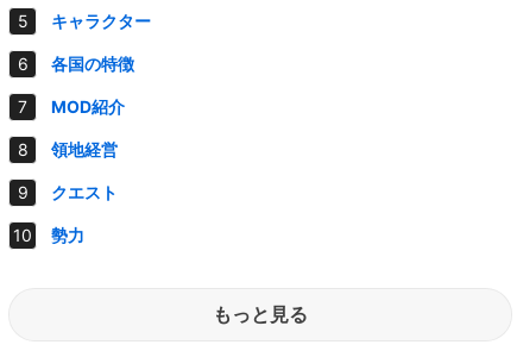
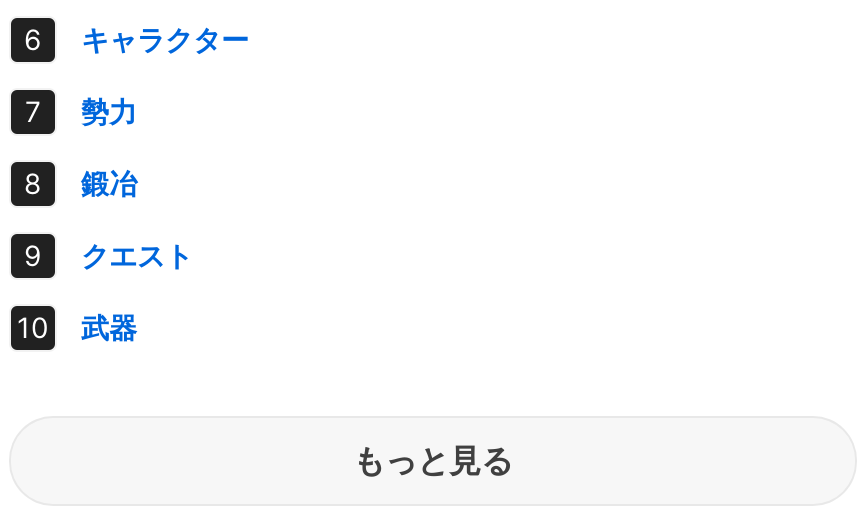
[51,54,134,160] 各国の特徴 | MOD紹介 | 領地経営 -> [81,95,137,201] 勢力 | 鍛冶
[51,225,84,246] 勢力 -> [81,311,137,345] 武器

